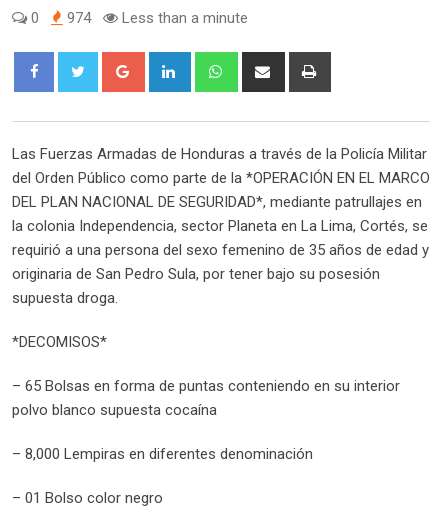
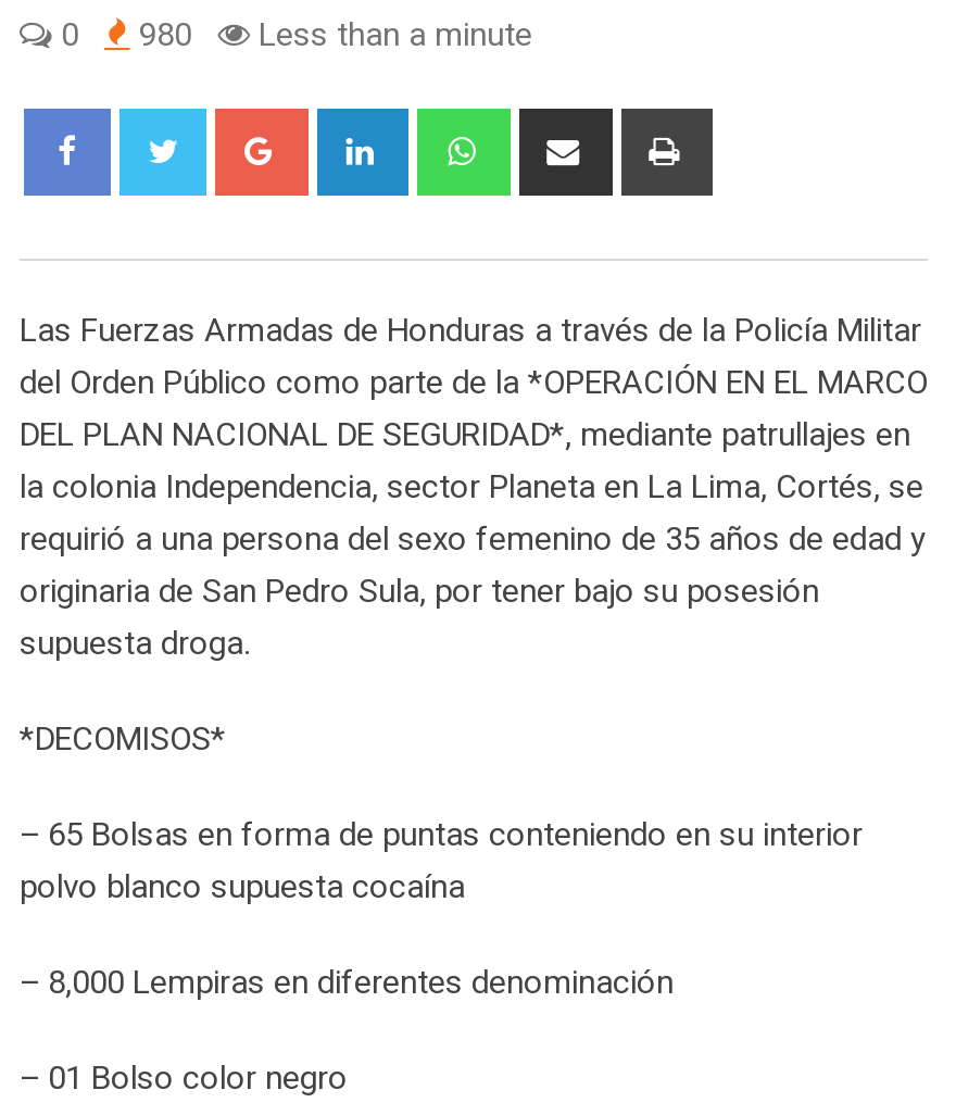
[27,9,248,27] 0 974 Less than a minute -> [52,15,532,55] 0 980 Less than a minute

